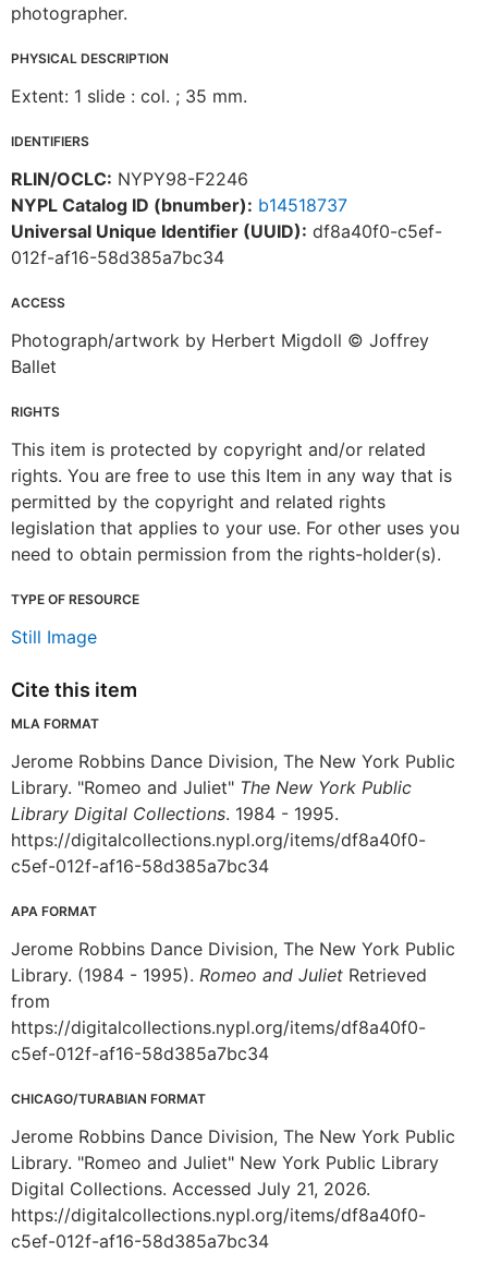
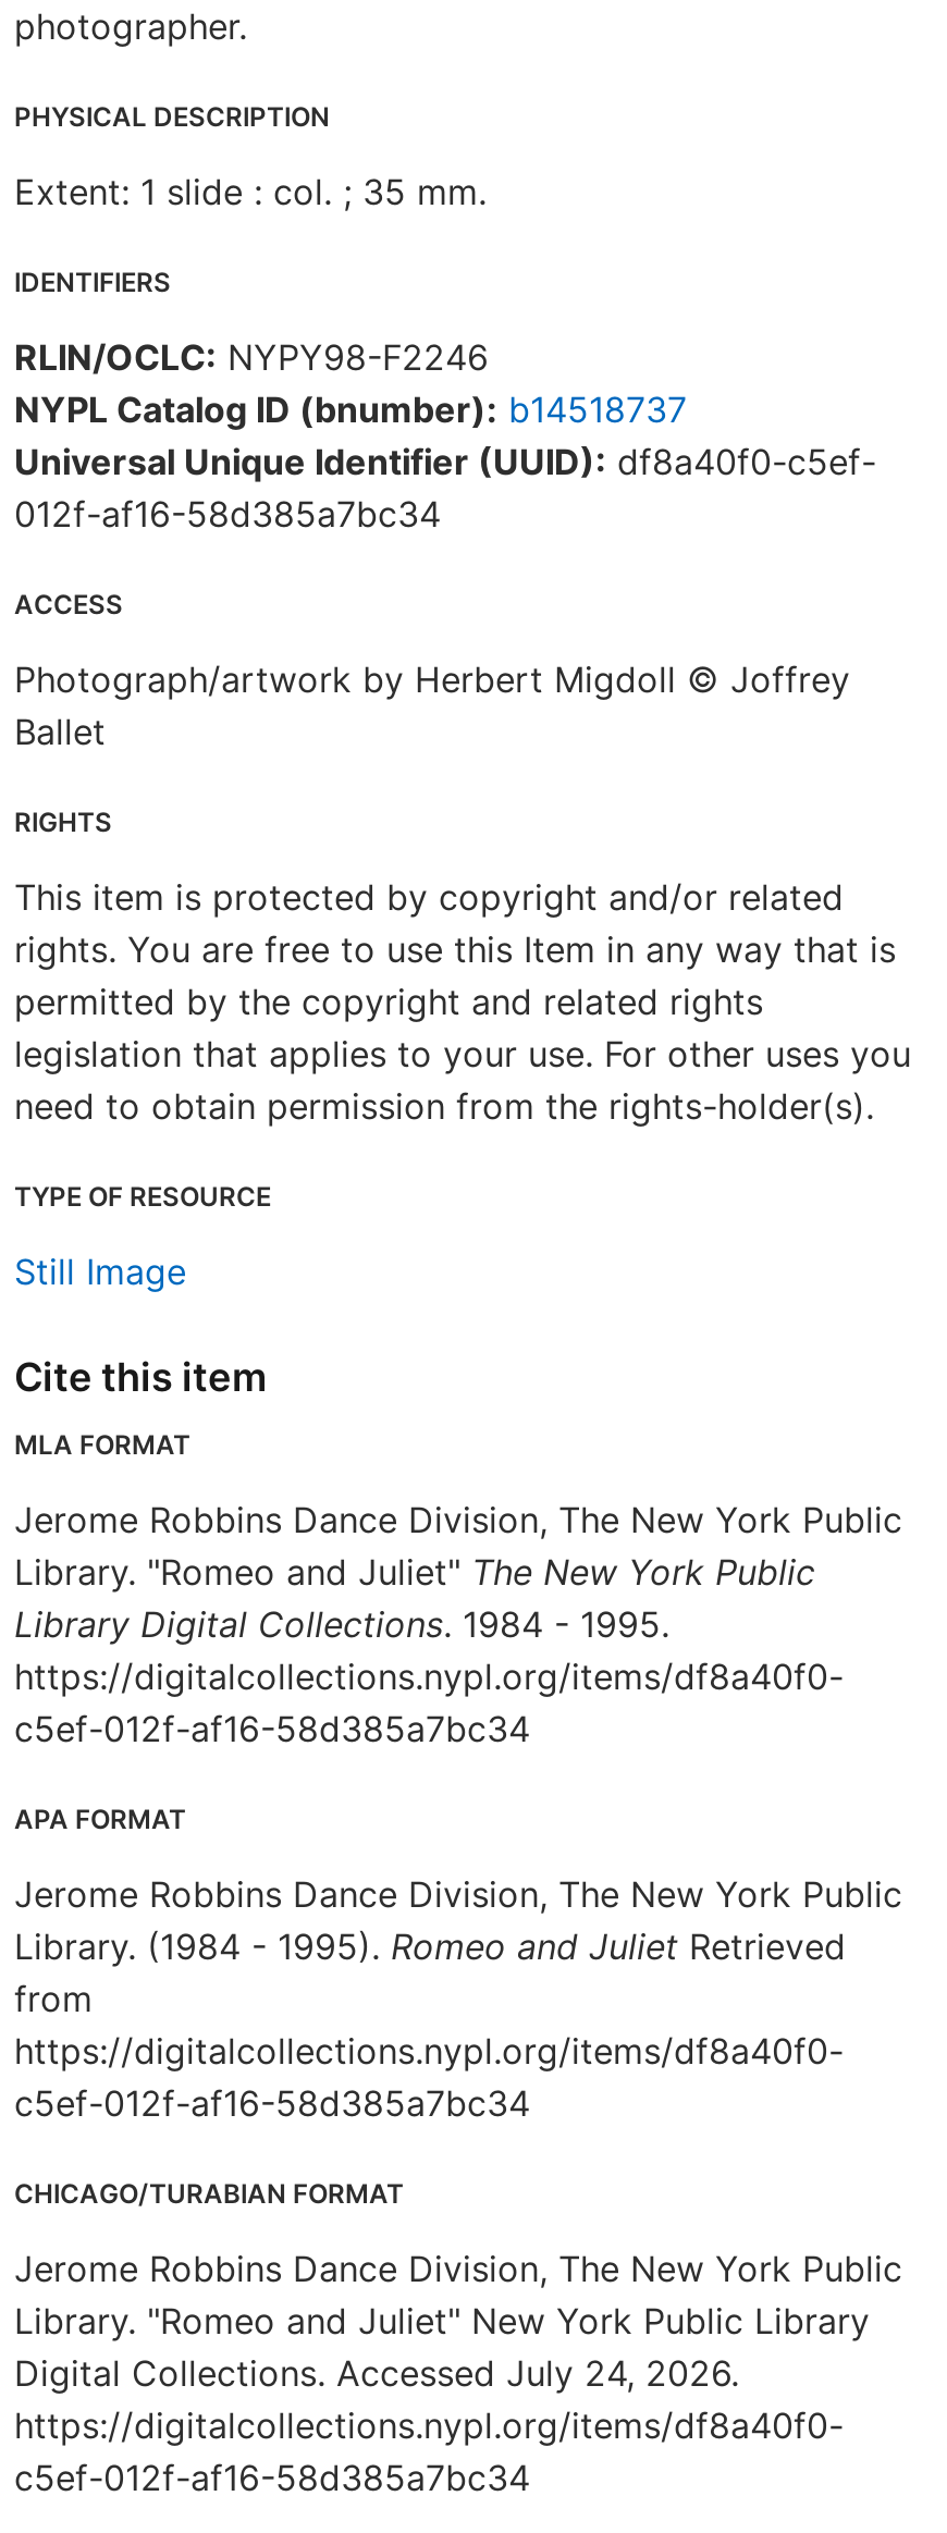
[11,1178,370,1200] Digital Collections. Accessed July 21, 2026. -> [14,2351,739,2395] Digital Collections. Accessed July 24, 2026.

